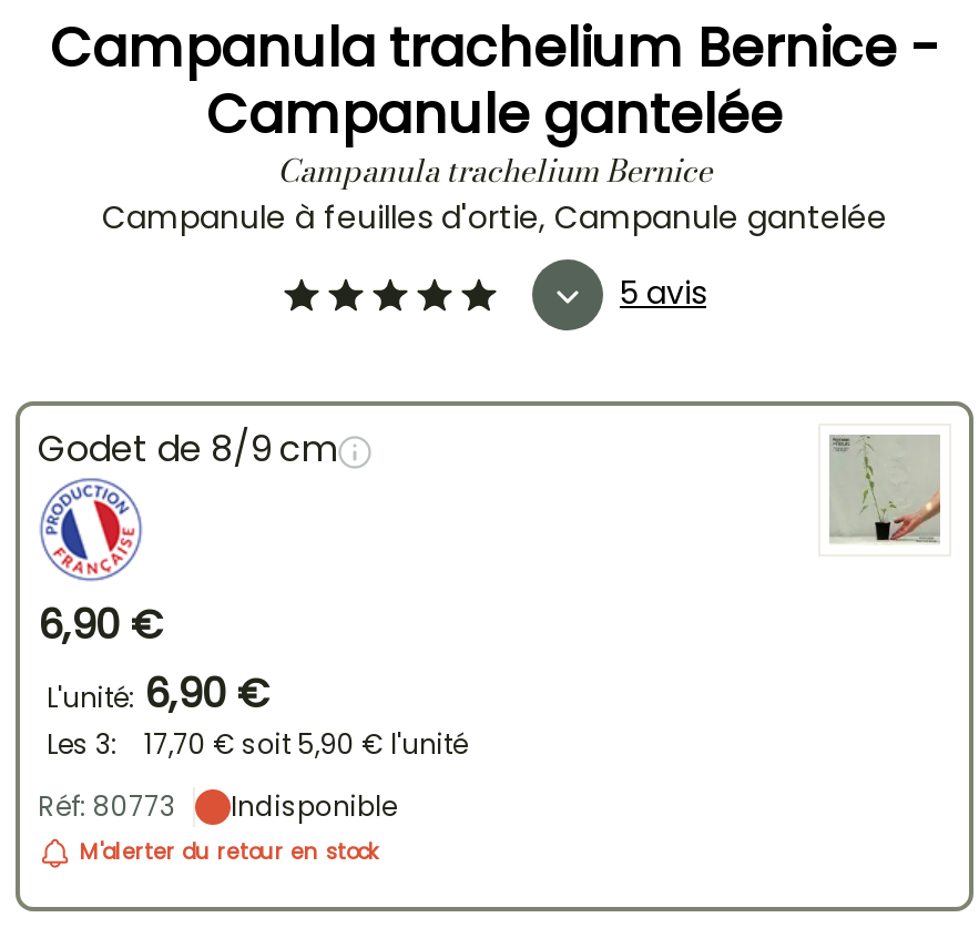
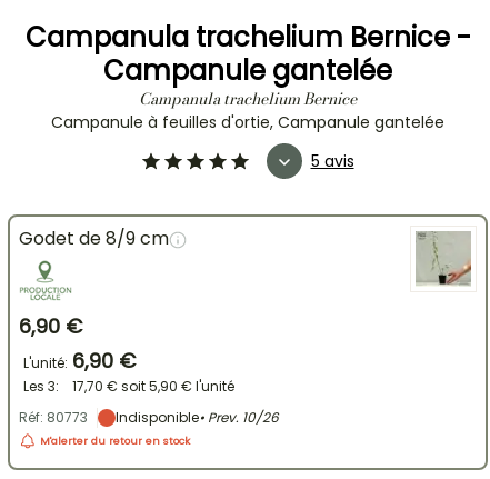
[38,481,144,583] [image] -> [19,255,72,305] [image]
[231,787,397,825] Indisponible -> [116,408,279,427] Indisponible• Prev. 10/26

